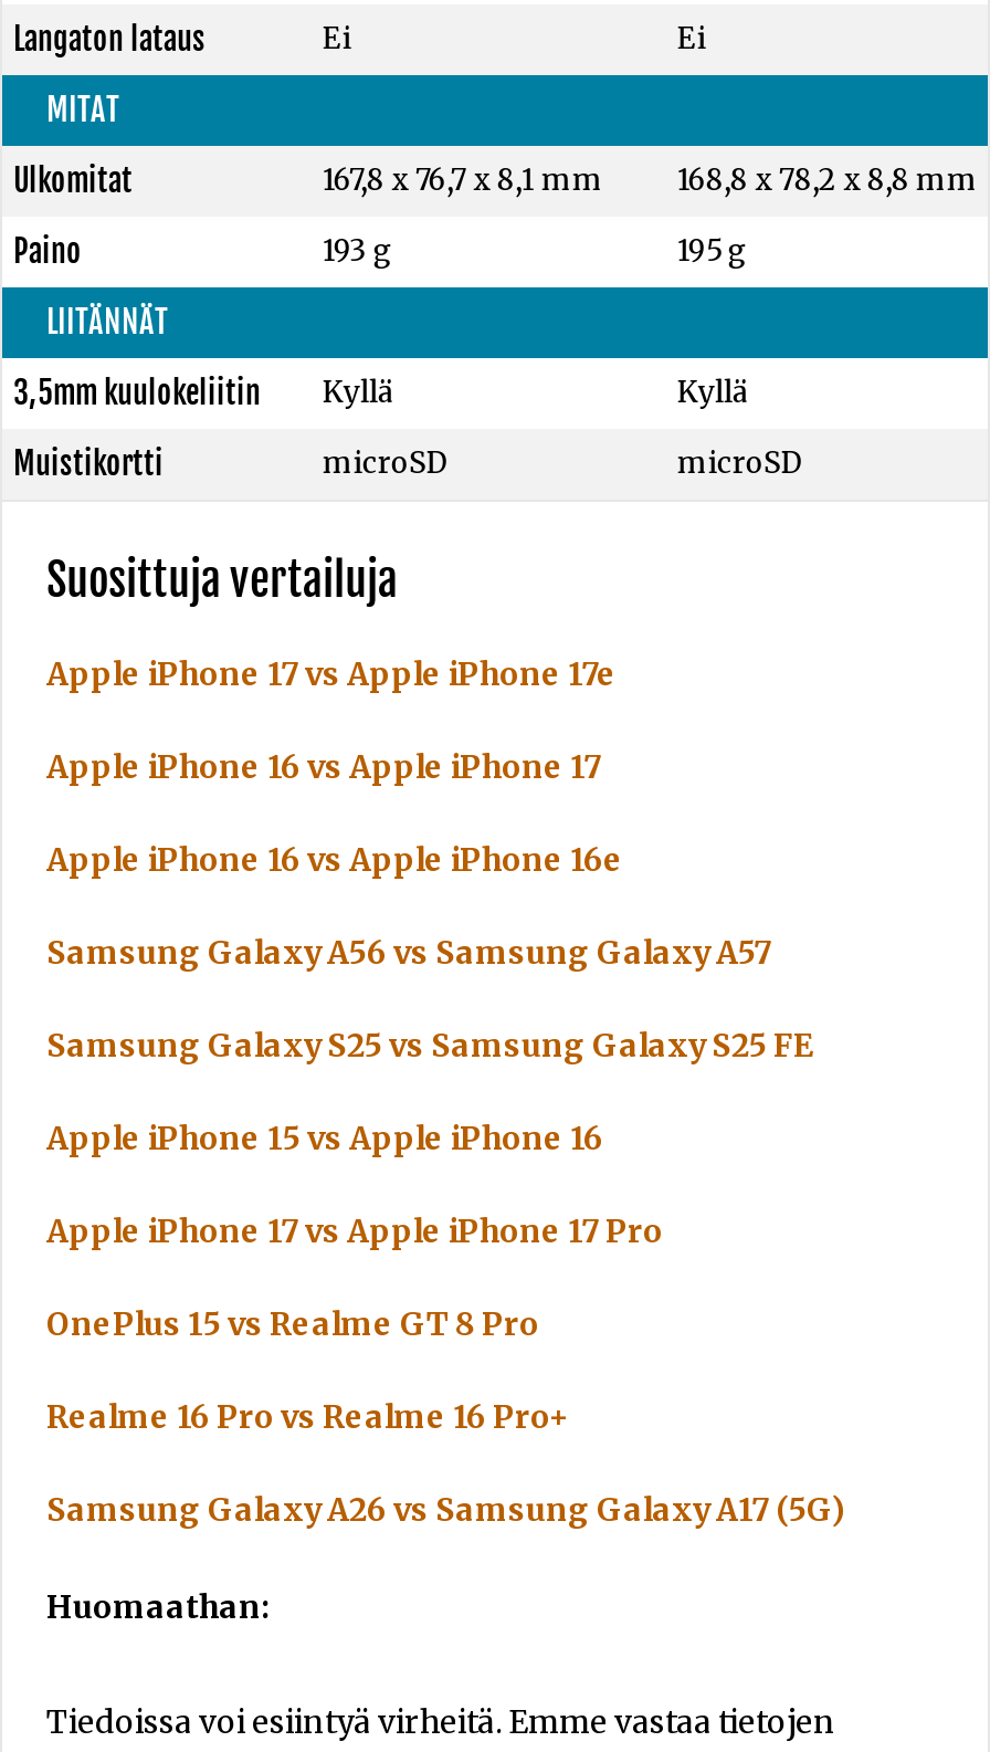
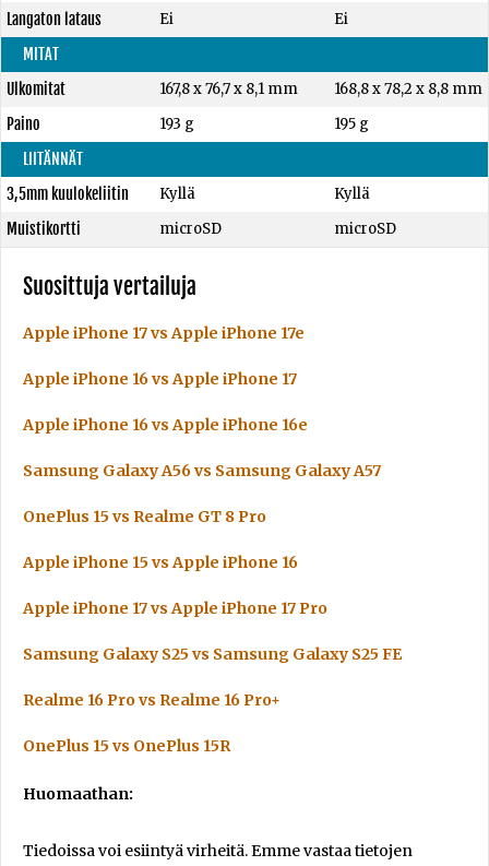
moved [46,1026,813,1066] -> [23,644,402,664]: Samsung Galaxy S25 vs Samsung Galaxy S25 FE
moved [46,1304,539,1344] -> [23,507,266,526]: OnePlus 15 vs Realme GT 8 Pro
[46,1490,846,1530] Samsung Galaxy A26 vs Samsung Galaxy A17 (5G) -> [23,736,230,756] OnePlus 15 vs OnePlus 15R

